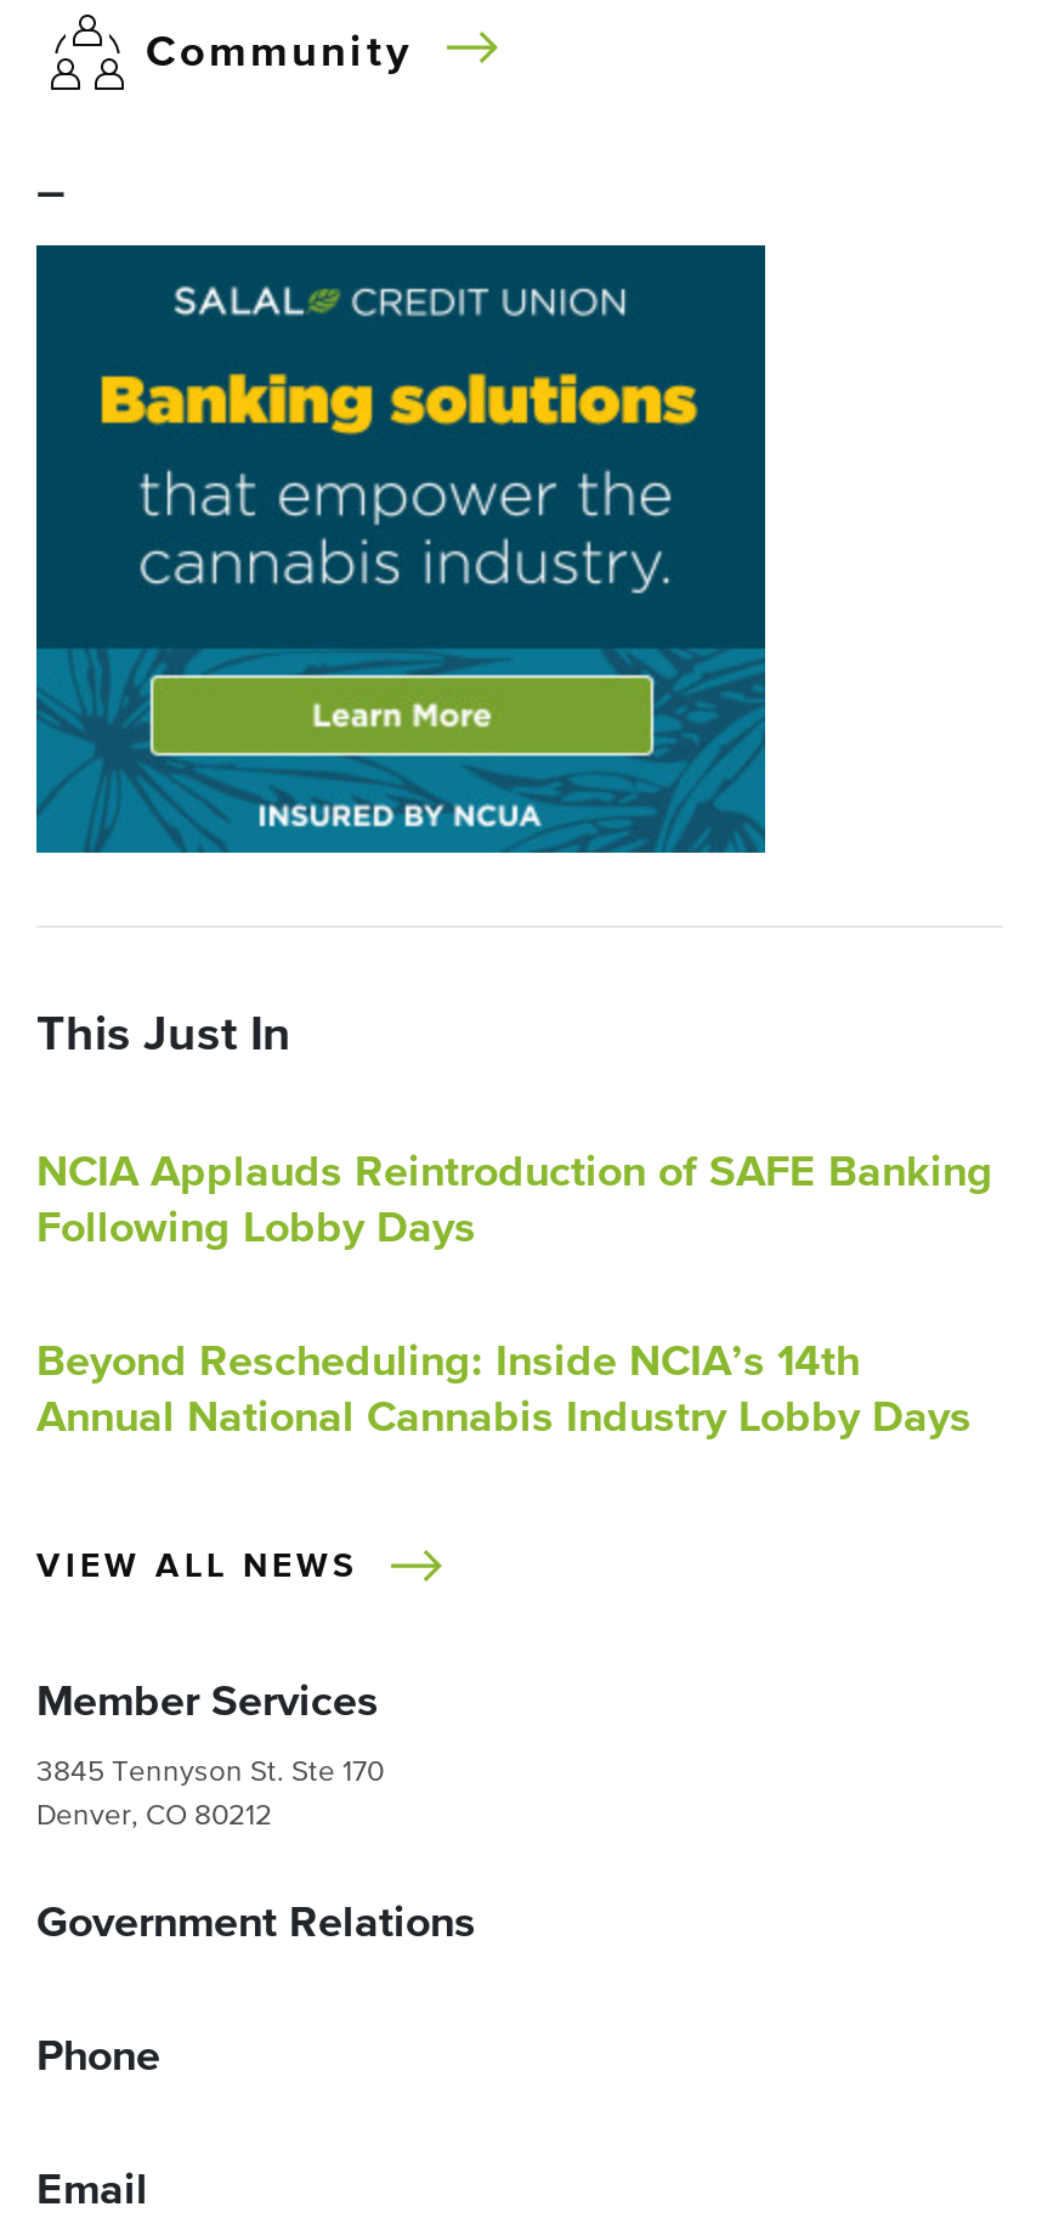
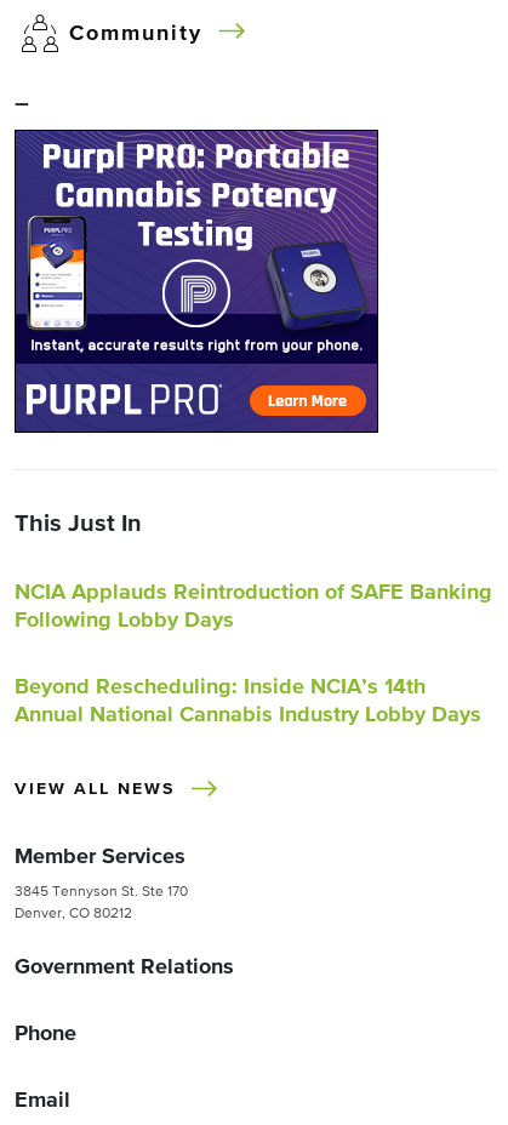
[34,245,768,855] [image] -> [13,130,379,434] [image]

